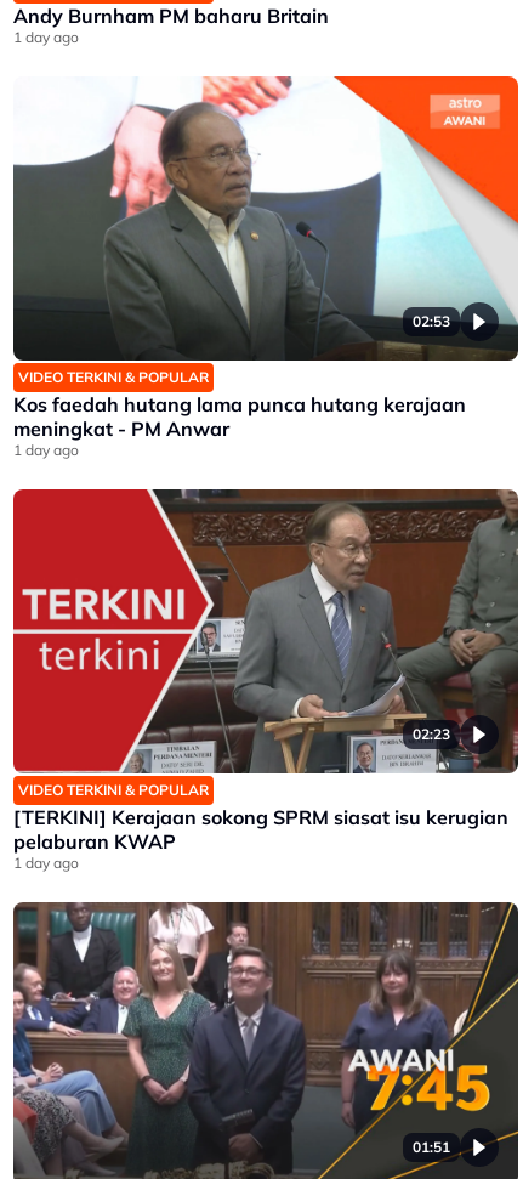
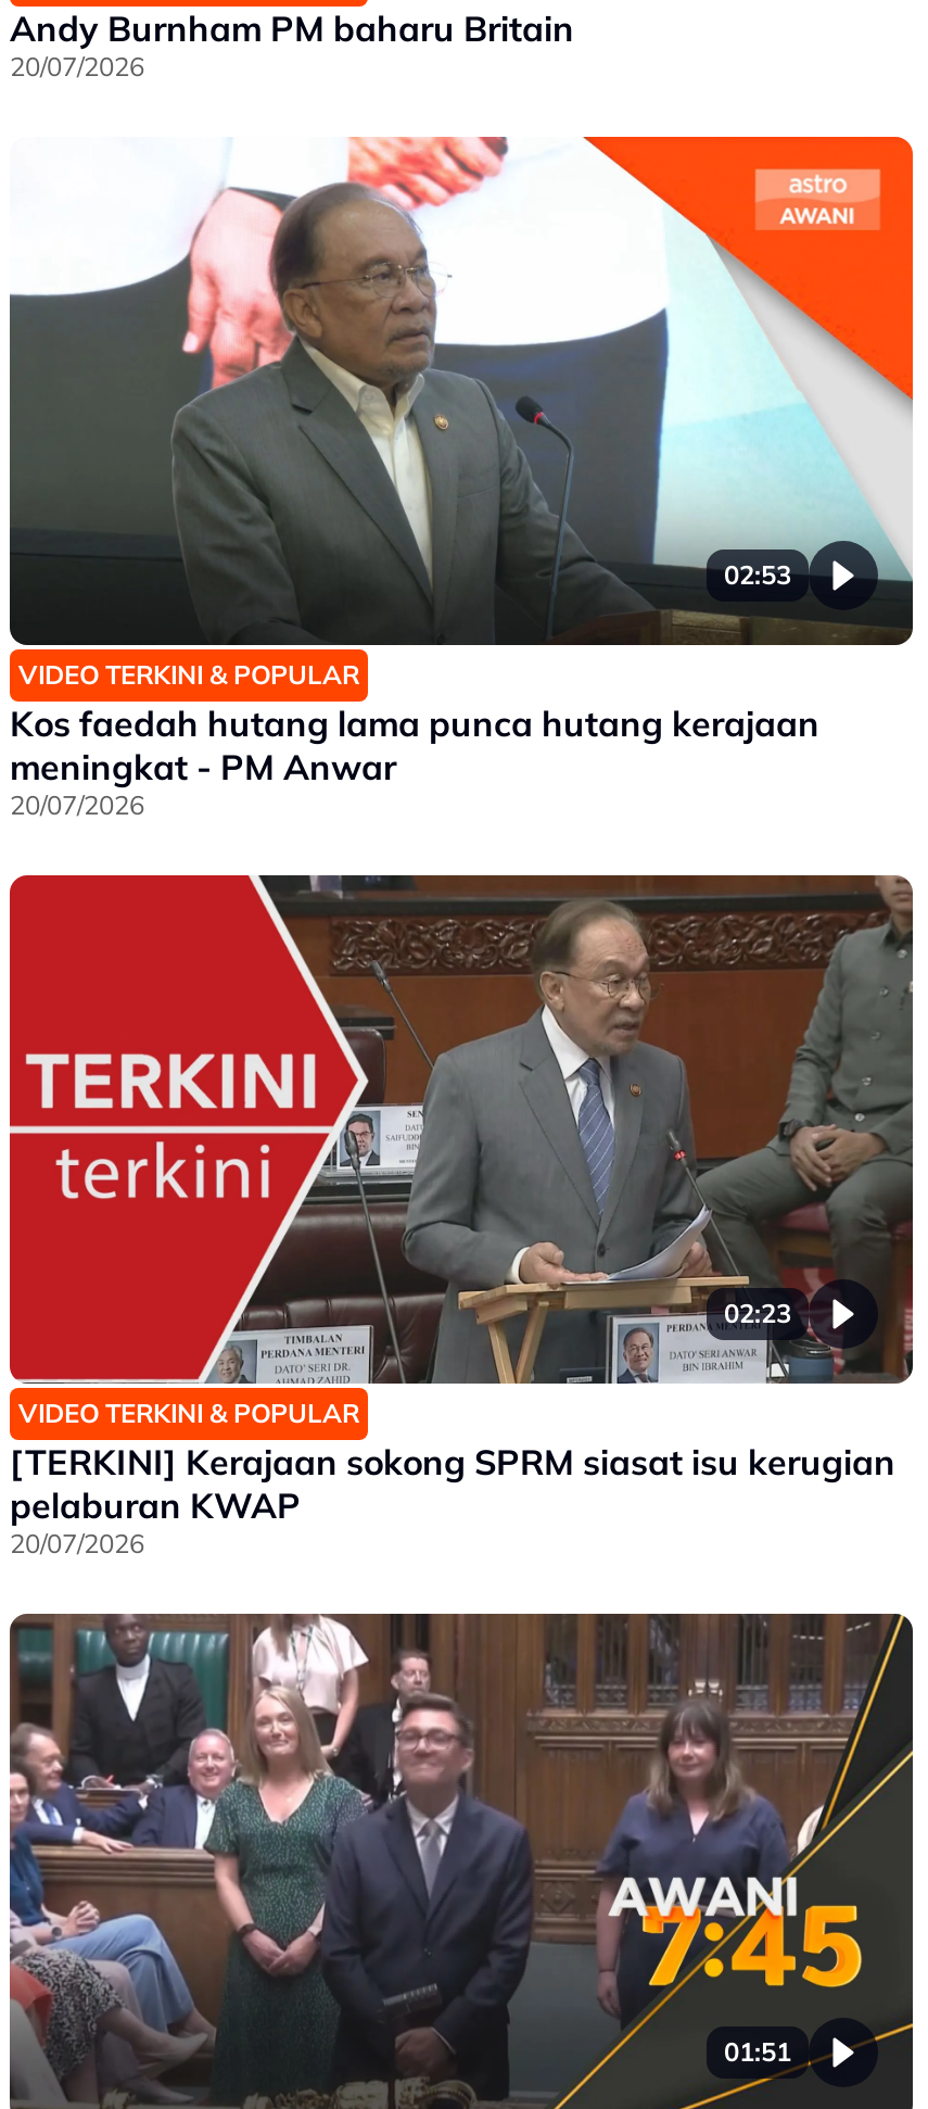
[13,28,79,46] 1 day ago -> [10,50,144,83] 20/07/2026
[13,441,79,459] 1 day ago -> [10,789,144,821] 20/07/2026
[13,854,79,872] 1 day ago -> [10,1527,144,1560] 20/07/2026

